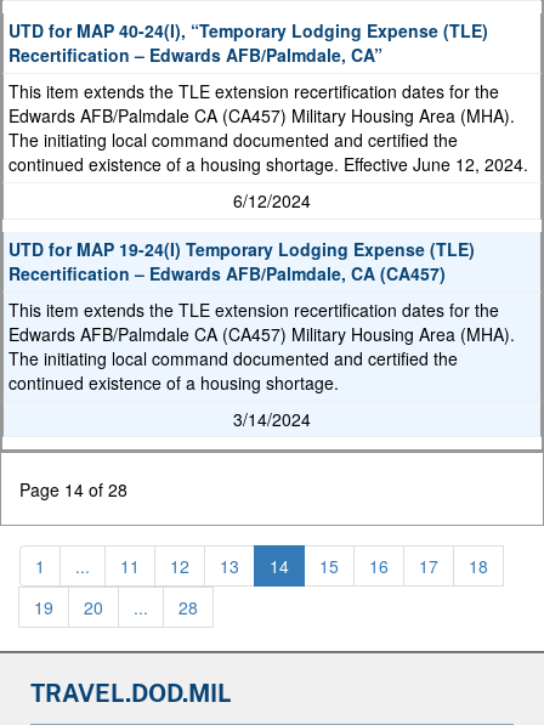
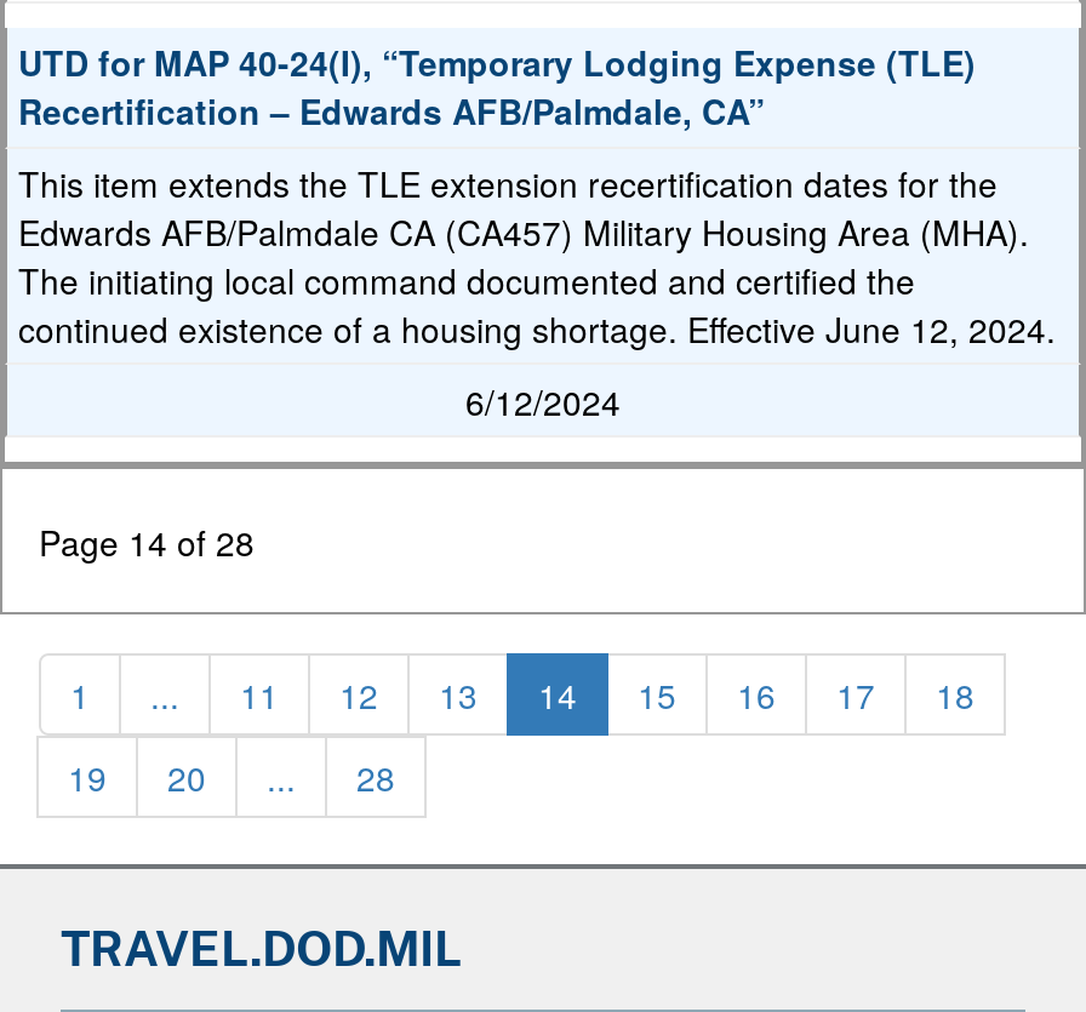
[9,237,515,431] UTD for MAP 19-24(I) Temporary Lodging Expense (TLE) | Recertification – Edwards AFB/Palmdale, CA (CA457) | This item extends the TLE extension recertification dates for the | Edwards AFB/Palmdale CA (CA457) Military Housing Area (MHA). | The initiating local command documented and certified the | continued existence of a housing shortage. | 3/14/2024 -> none

